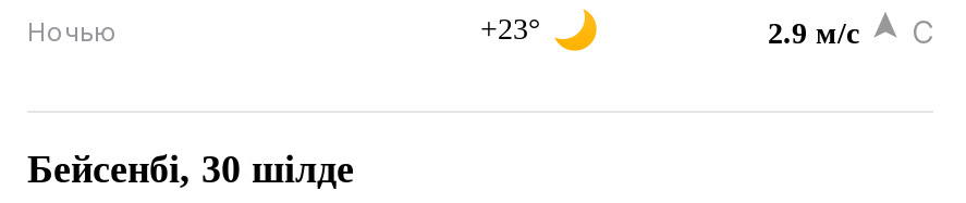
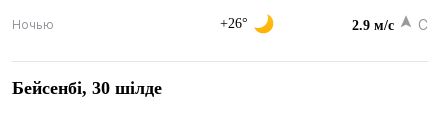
[480,14,541,46] +23° -> [220,16,248,31] +26°

